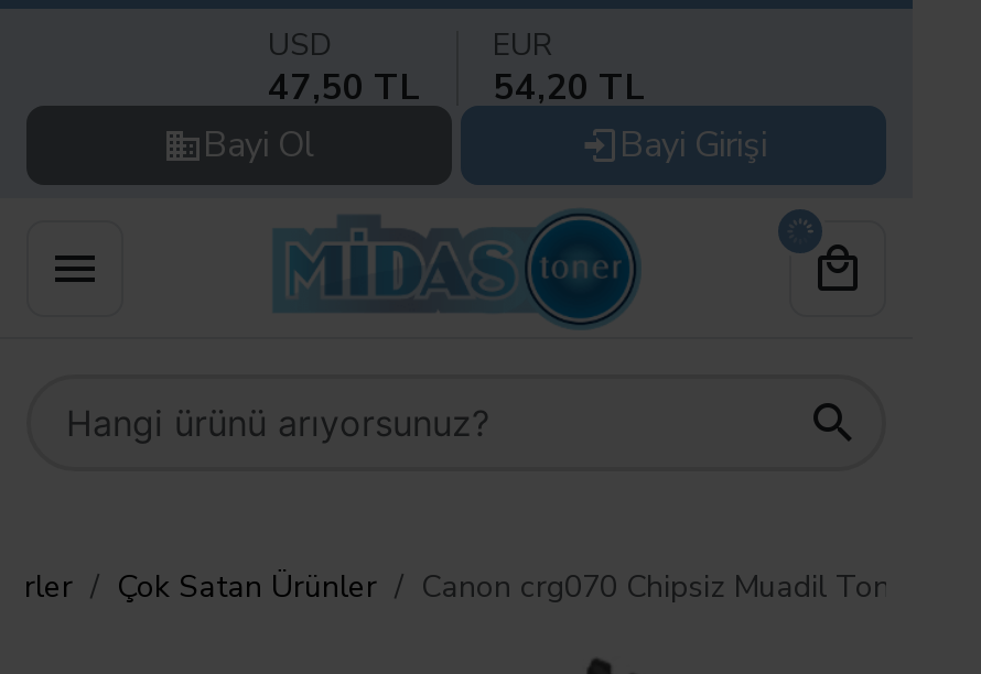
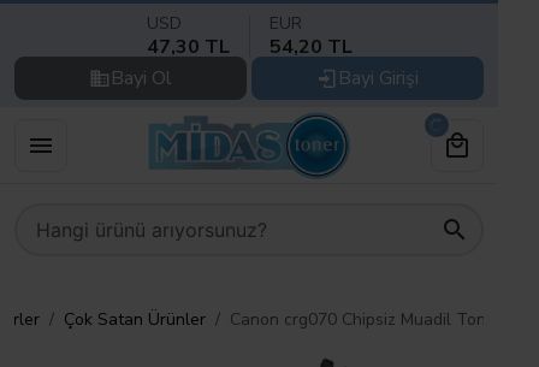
[268,64,645,112] 47,50 TL 54,20 TL -> [146,34,352,60] 47,30 TL 54,20 TL

